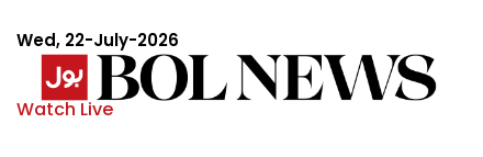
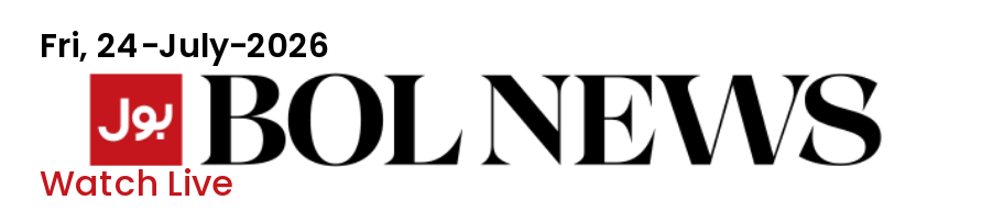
[16,29,179,52] Wed, 22-July-2026 -> [40,22,330,68] Fri, 24-July-2026

